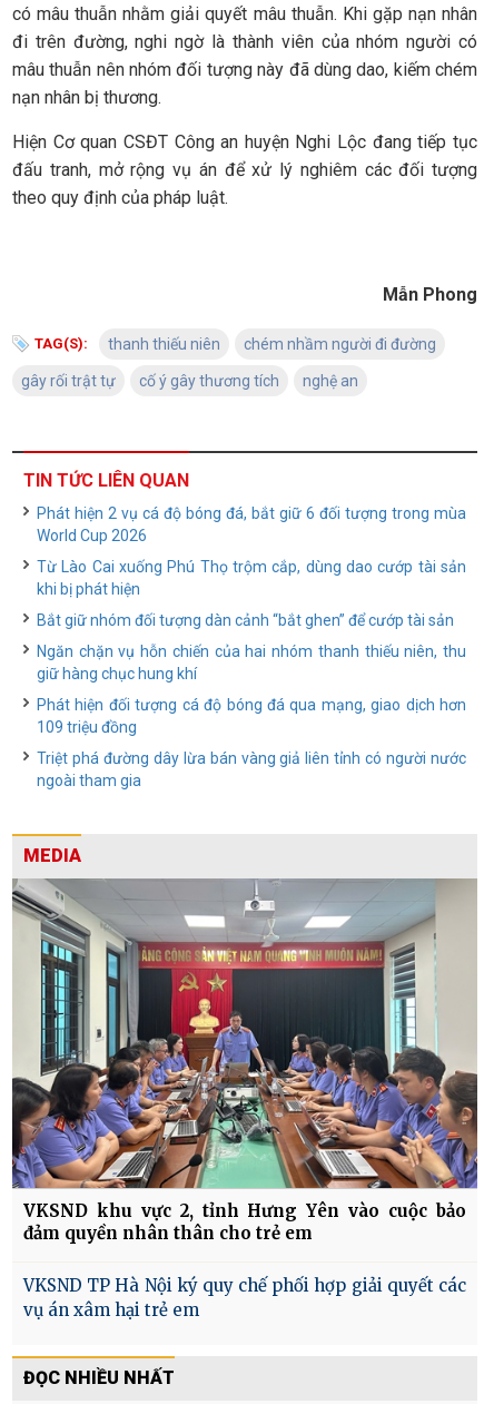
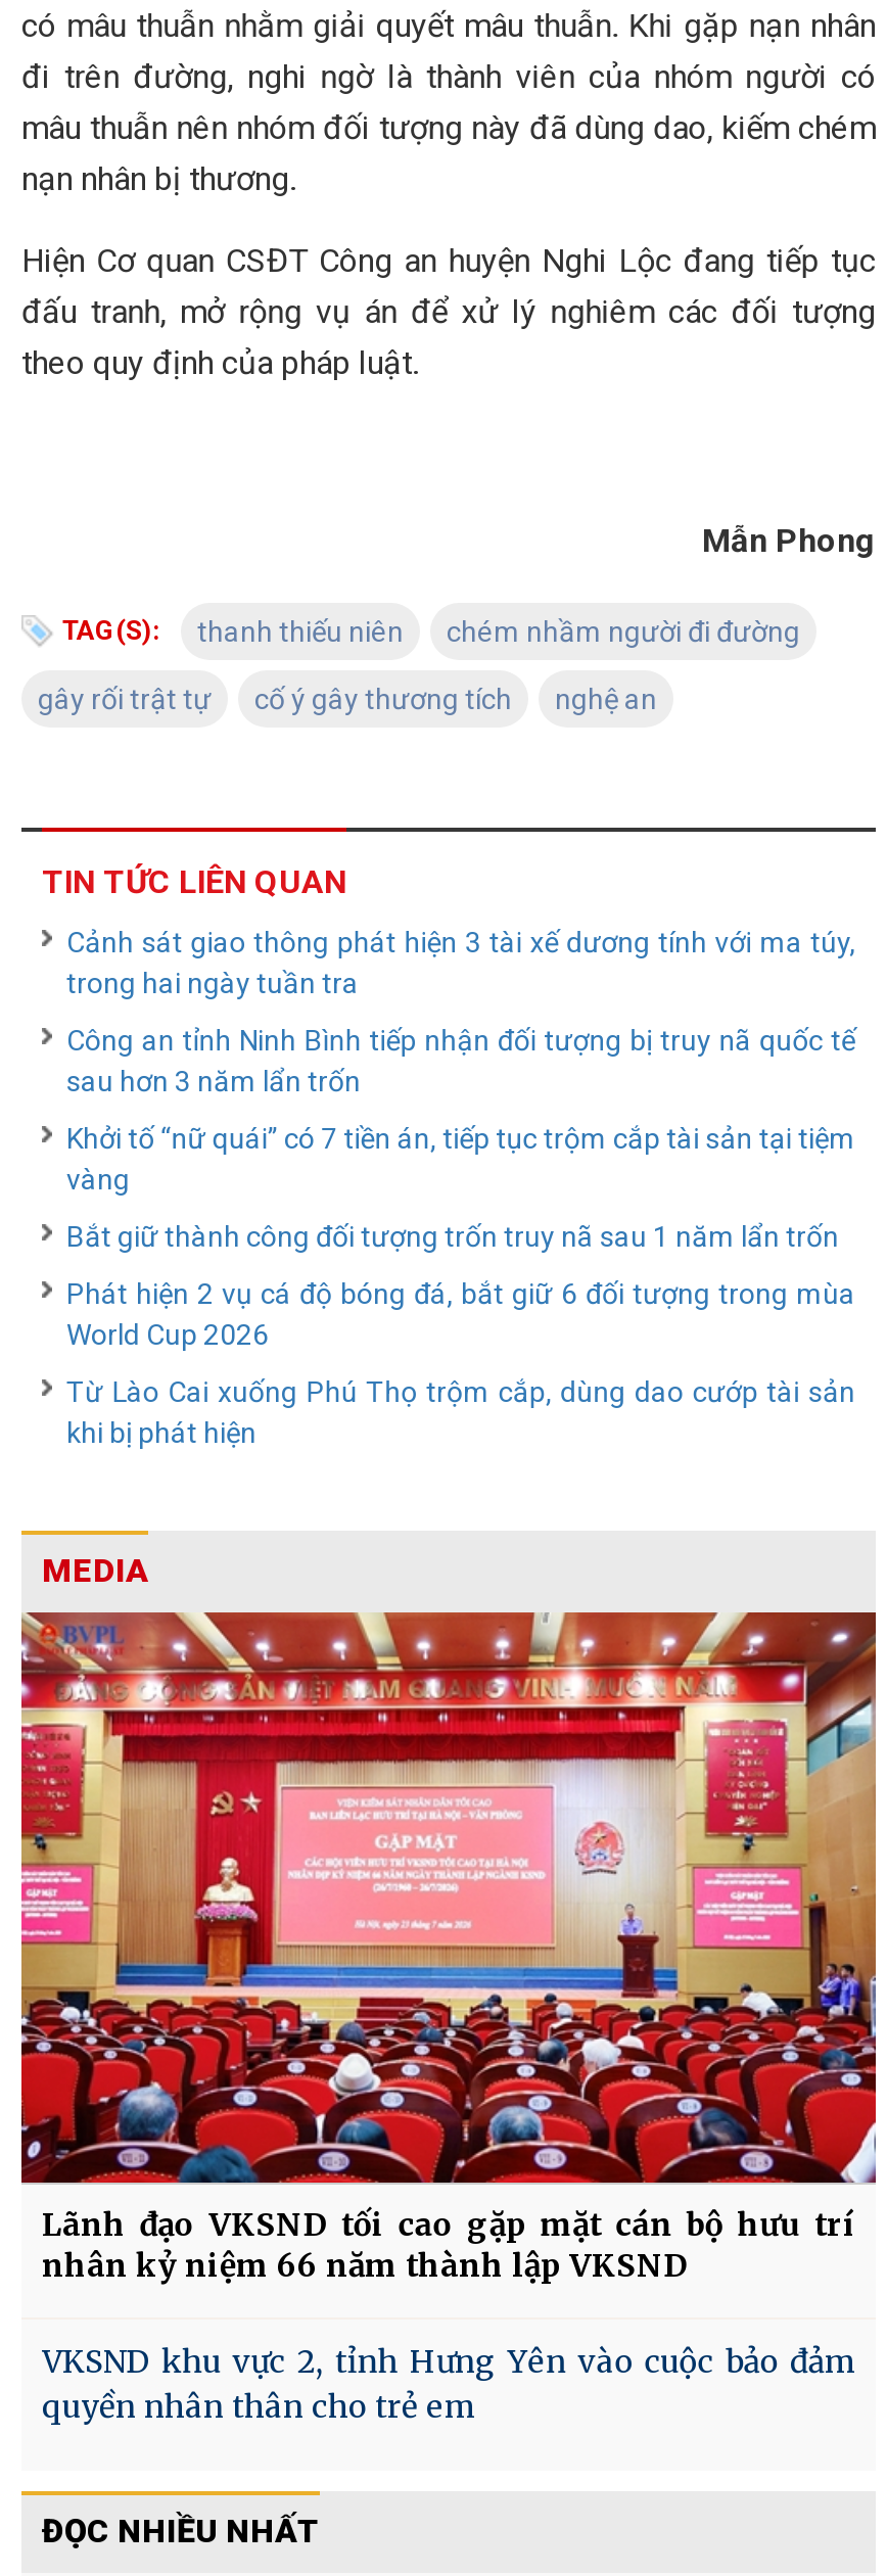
none -> [66,926,855,1253] Cảnh sát giao thông phát hiện 3 tài xế dương tính với ma túy, | trong hai ngày tuần tra | Công an tỉnh Ninh Bình tiếp nhận đối tượng bị truy nã quốc tế | sau hơn 3 năm lẩn trốn | Khởi tố “nữ quái” có 7 tiền án, tiếp tục trộm cắp tài sản tại tiệm | vàng | Bắt giữ thành công đối tượng trốn truy nã sau 1 năm lẩn trốn
moved [37,504,466,598] -> [66,1277,855,1449]: Phát hiện 2 vụ cá độ bóng đá, bắt giữ 6 đối tượng trong mùa | World Cup 2026 | Từ Lào Cai xuống Phú Thọ trộm cắp, dùng dao cướp tài sản | khi bị phát hiện
[37,611,466,789] Bắt giữ nhóm đối tượng dàn cảnh “bắt ghen” để cướp tài sản | Ngăn chặn vụ hỗn chiến của hai nhóm thanh thiếu niên, thu | giữ hàng chục hung khí | Phát hiện đối tượng cá độ bóng đá qua mạng, giao dịch hơn | 109 triệu đồng | Triệt phá đường dây lừa bán vàng giả liên tỉnh có người nước | ngoài tham gia -> none
[11,877,478,1244] [image] | VKSND khu vực 2, tỉnh Hưng Yên vào cuộc bảo | đảm quyền nhân thân cho trẻ em -> [19,1610,878,2285] [image] | Lãnh đạo VKSND tối cao gặp mặt cán bộ hưu trí | nhân kỷ niệm 66 năm thành lập VKSND
[23,1275,466,1321] VKSND TP Hà Nội ký quy chế phối hợp giải quyết các | vụ án xâm hại trẻ em -> [42,2342,855,2426] VKSND khu vực 2, tỉnh Hưng Yên vào cuộc bảo đảm | quyền nhân thân cho trẻ em

